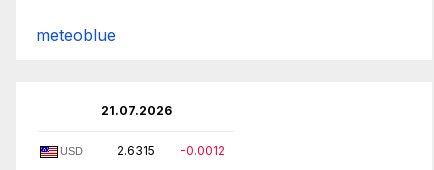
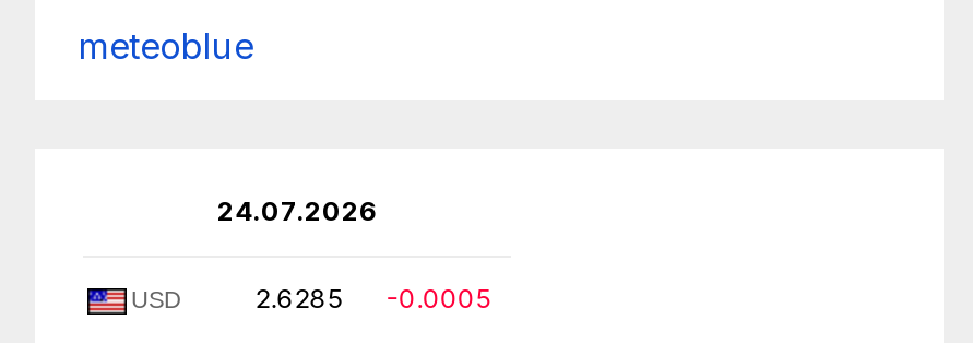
[100,103,171,118] 21.07.2026 -> [217,194,377,227] 24.07.2026
[117,143,155,158] 2.6315 -> [255,282,342,315] 2.6285
[180,143,225,158] -0.0012 -> [386,282,491,315] -0.0005

